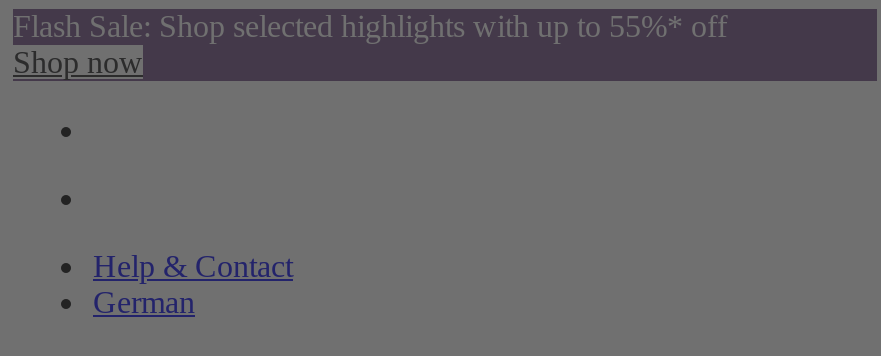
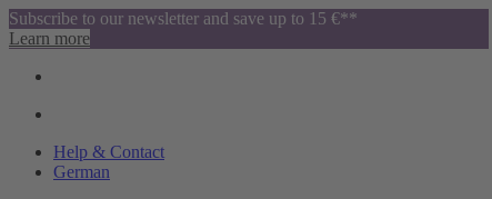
[13,9,727,79] Flash Sale: Shop selected highlights with up to 55%* off | Shop now -> [9,9,358,48] Subscribe to our newsletter and save up to 15 €** | Learn more

